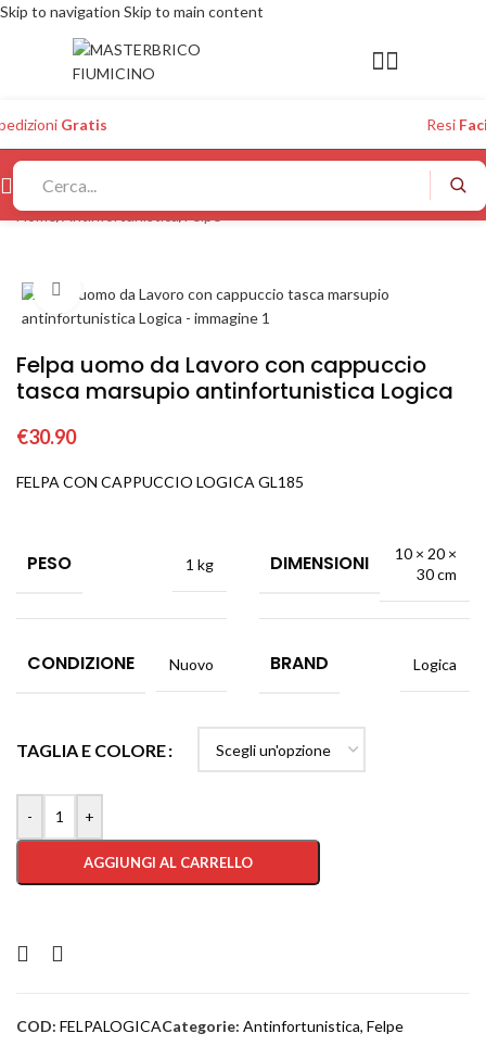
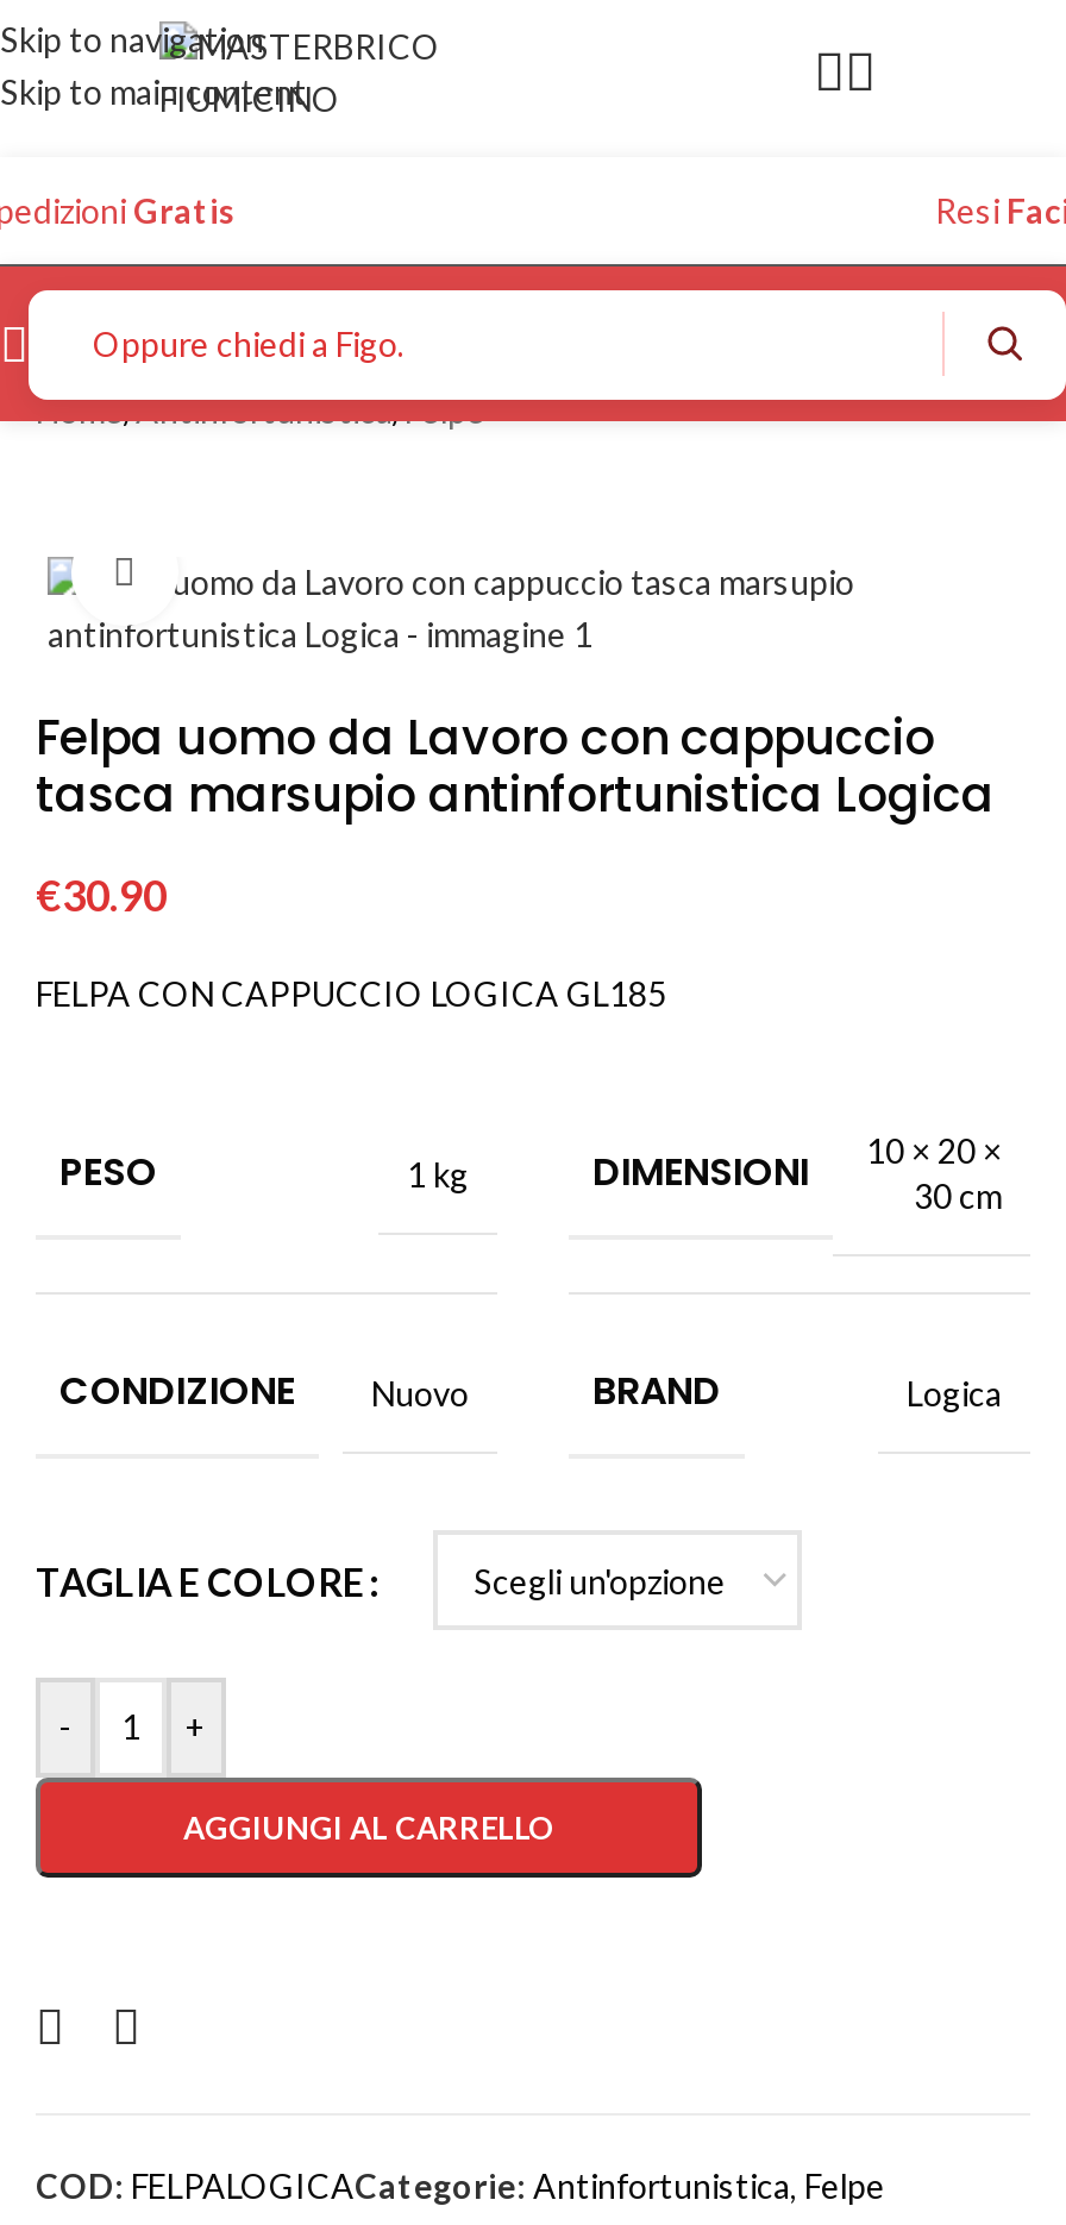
none -> [93,322,419,363] Oppure chiedi a Figo...

